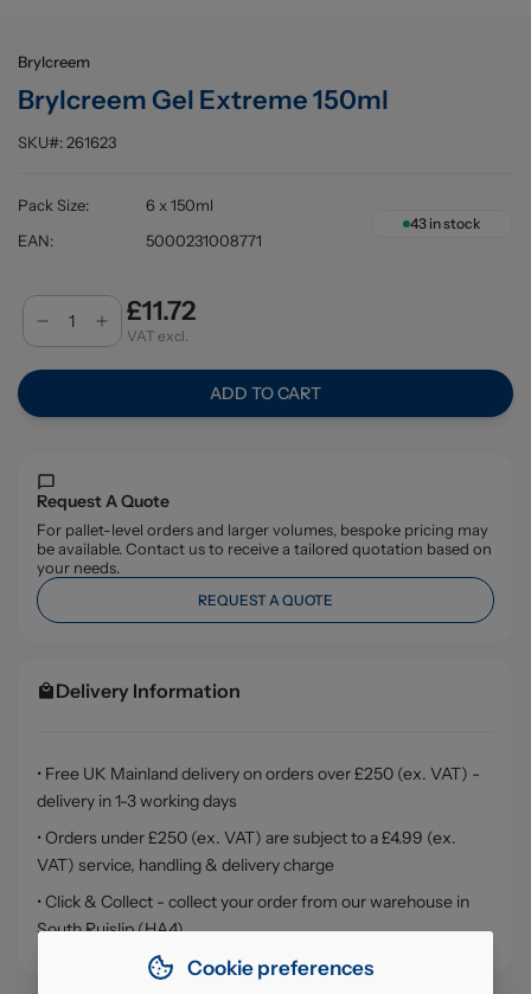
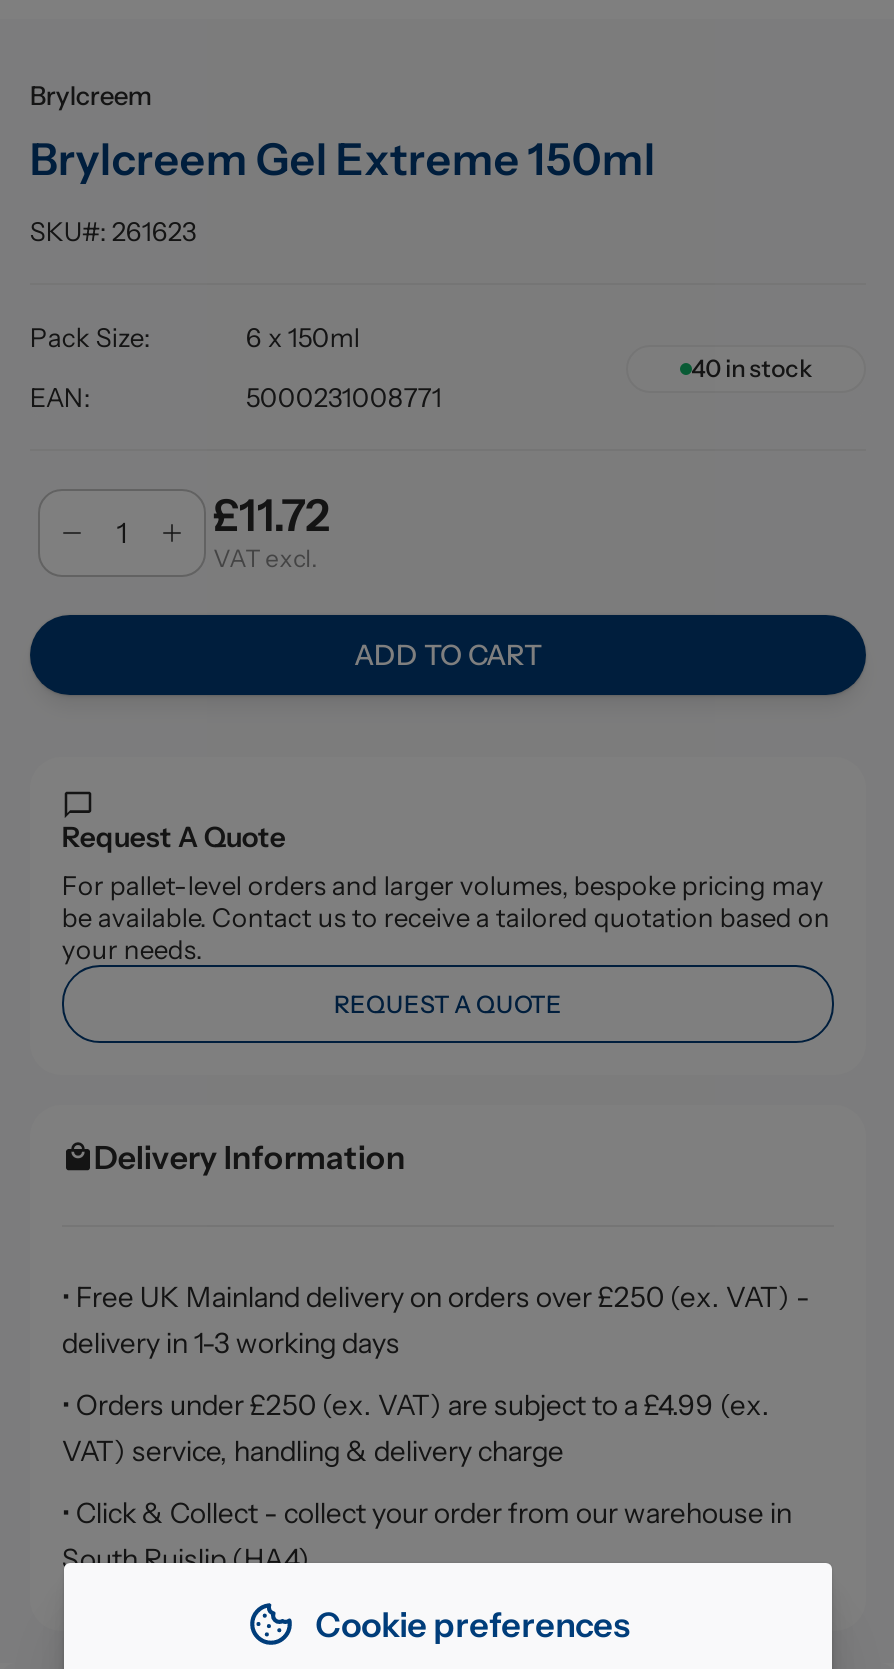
[410,214,481,232] 43 in stock -> [691,353,813,383] 40 in stock

